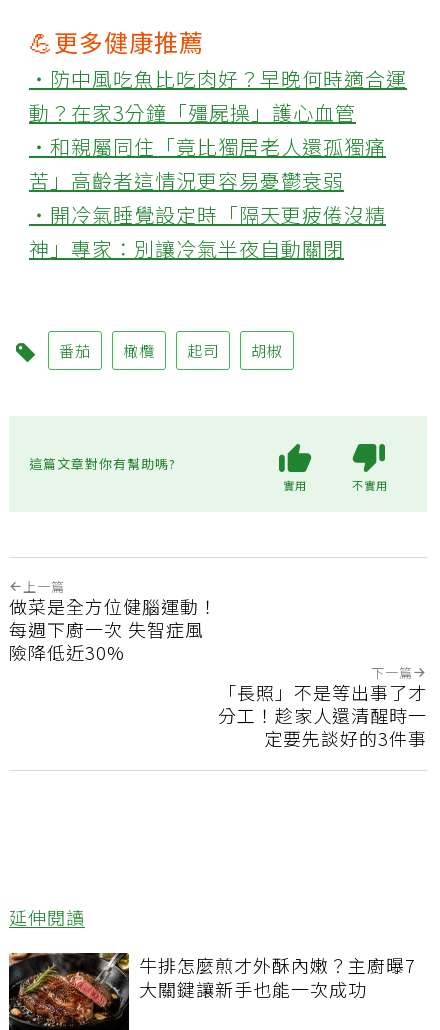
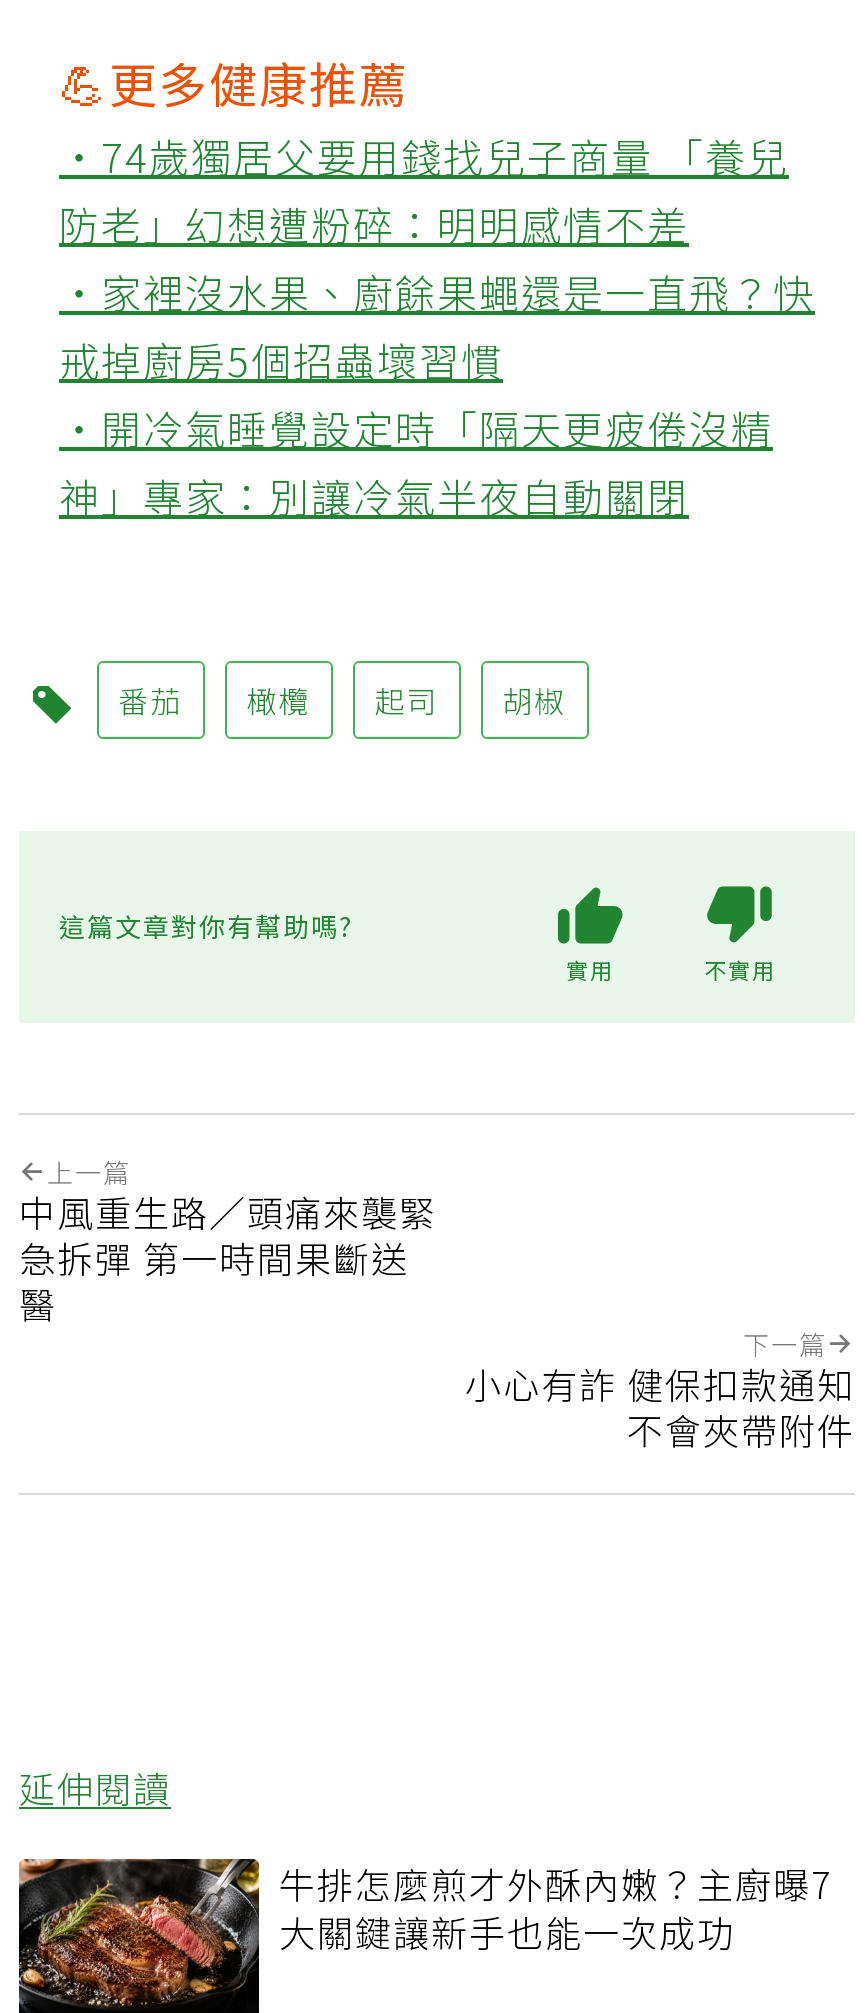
[29,64,407,195] ‧防中風吃魚比吃肉好？早晚何時適合運 | 動？在家3分鐘「殭屍操」護心血管 | ‧和親屬同住「竟比獨居老人還孤獨痛 | 苦」高齡者這情況更容易憂鬱衰弱 -> [59,126,815,388] ‧74歲獨居父要用錢找兒子商量 「養兒 | 防老」幻想遭粉碎：明明感情不差 | ‧家裡沒水果、廚餘果蠅還是一直飛？快 | 戒掉廚房5個招蟲壞習慣
[9,593,218,665] 做菜是全方位健腦運動！ | 每週下廚一次 失智症風 | 險降低近30% -> [19,1184,437,1328] 中風重生路／頭痛來襲緊 | 急拆彈 第一時間果斷送 | 醫
[218,679,427,751] 「長照」不是等出事了才 | 分工！趁家人還清醒時一 | 定要先談好的3件事 -> [465,1356,855,1454] 小心有詐 健保扣款通知 | 不會夾帶附件

